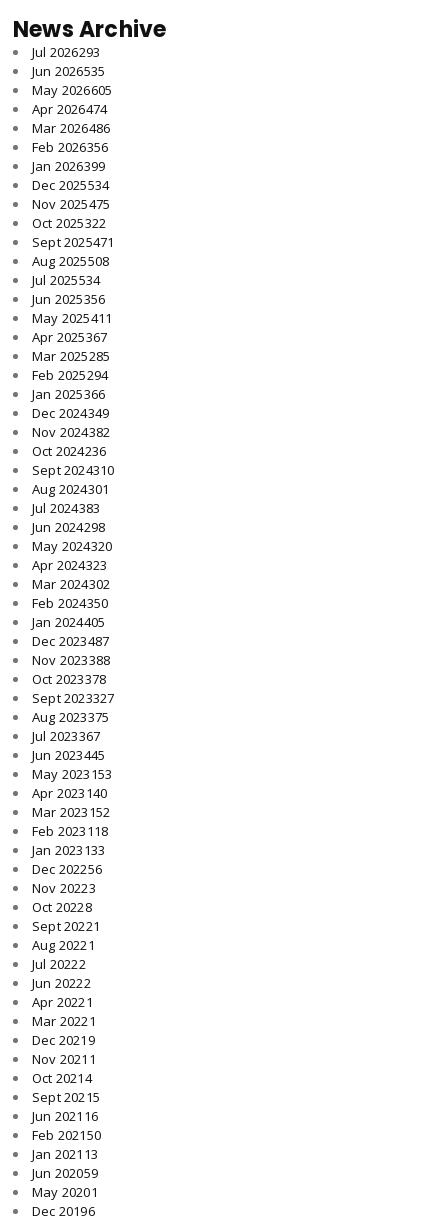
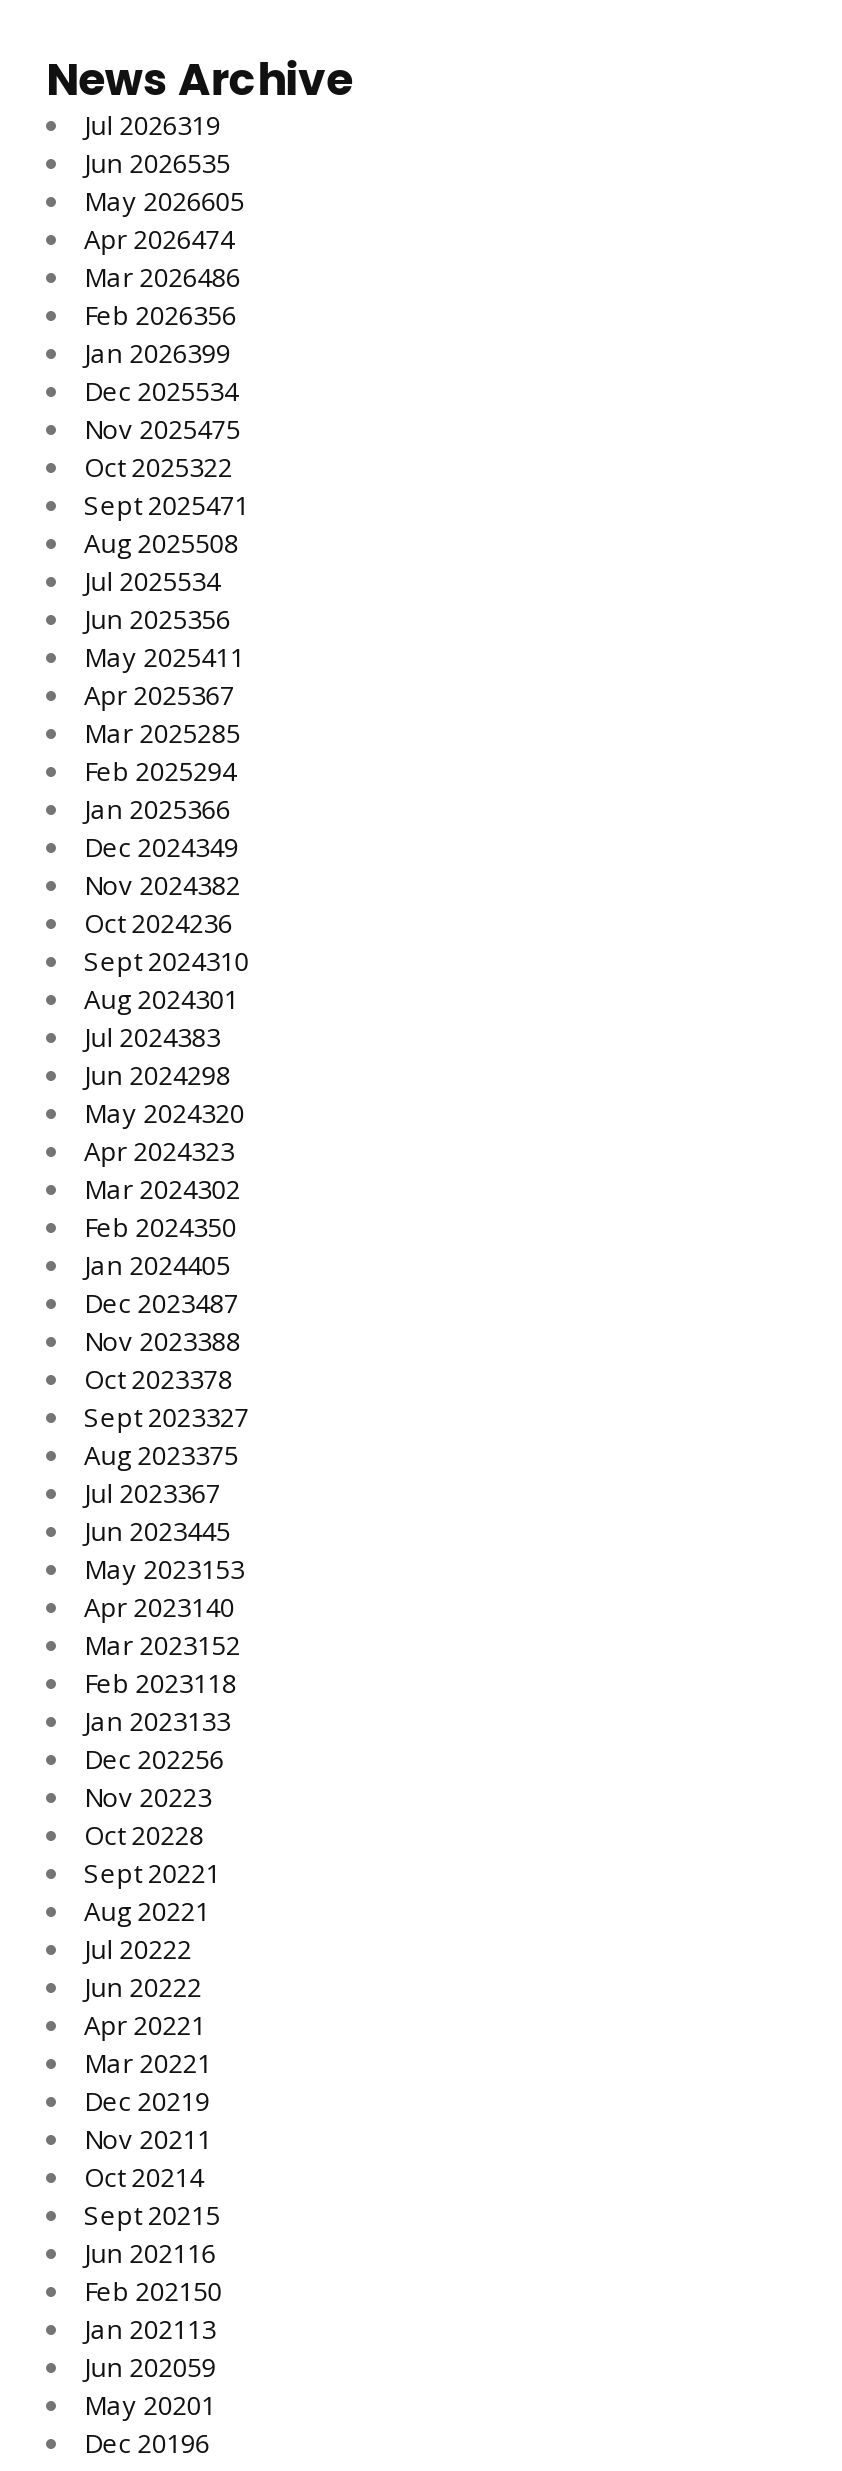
[32,43,100,61] Jul 2026293 -> [84,106,220,142] Jul 2026319

